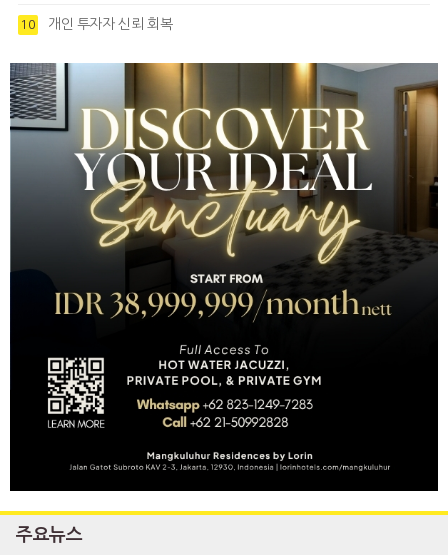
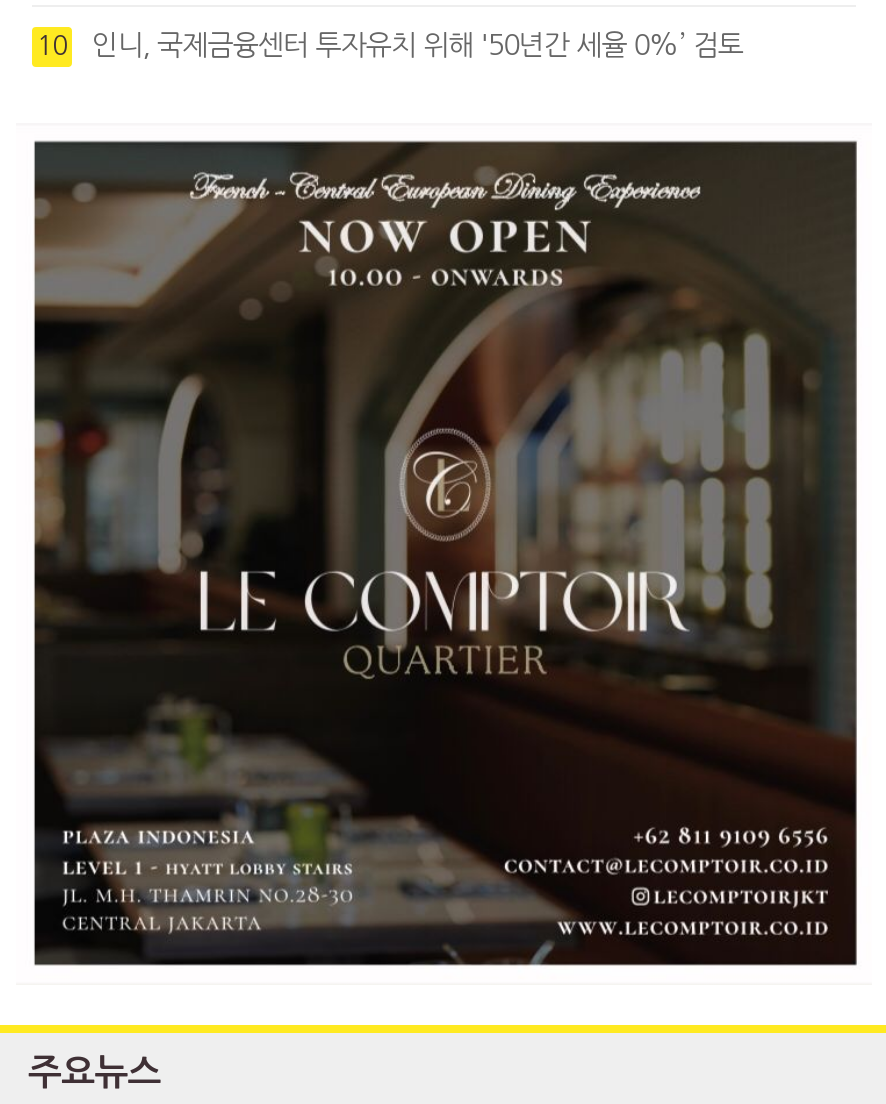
[48,17,172,31] 개인 투자자 신뢰 회복 -> [92,31,743,59] 인니, 국제금융센터 투자유치 위해 '50년간 세율 0%’ 검토
[9,62,439,492] [image] -> [16,127,872,979] [image]

